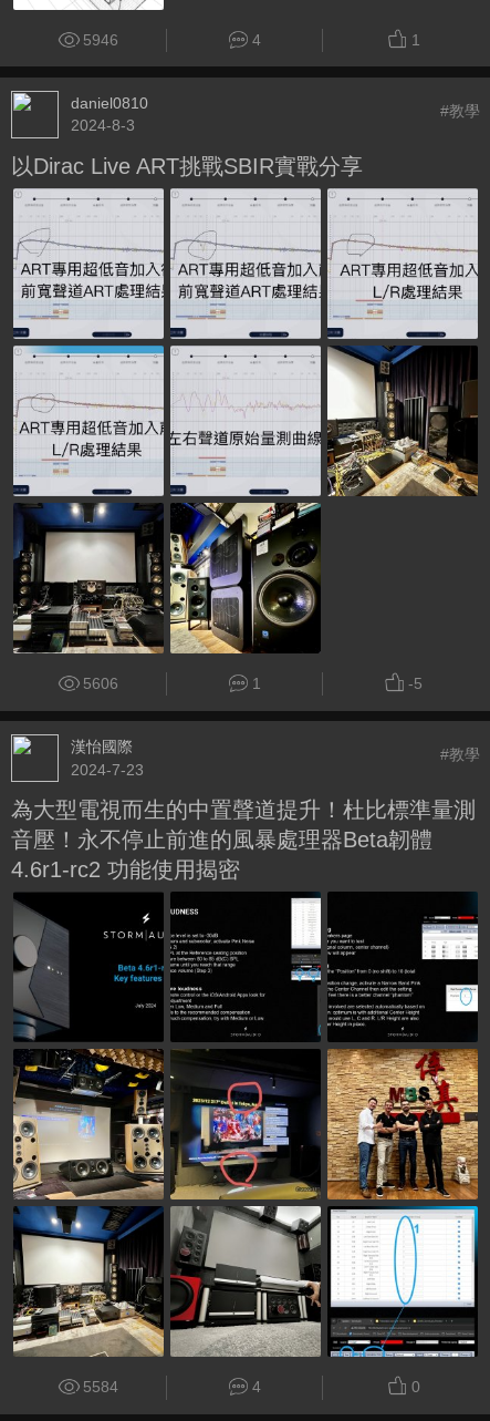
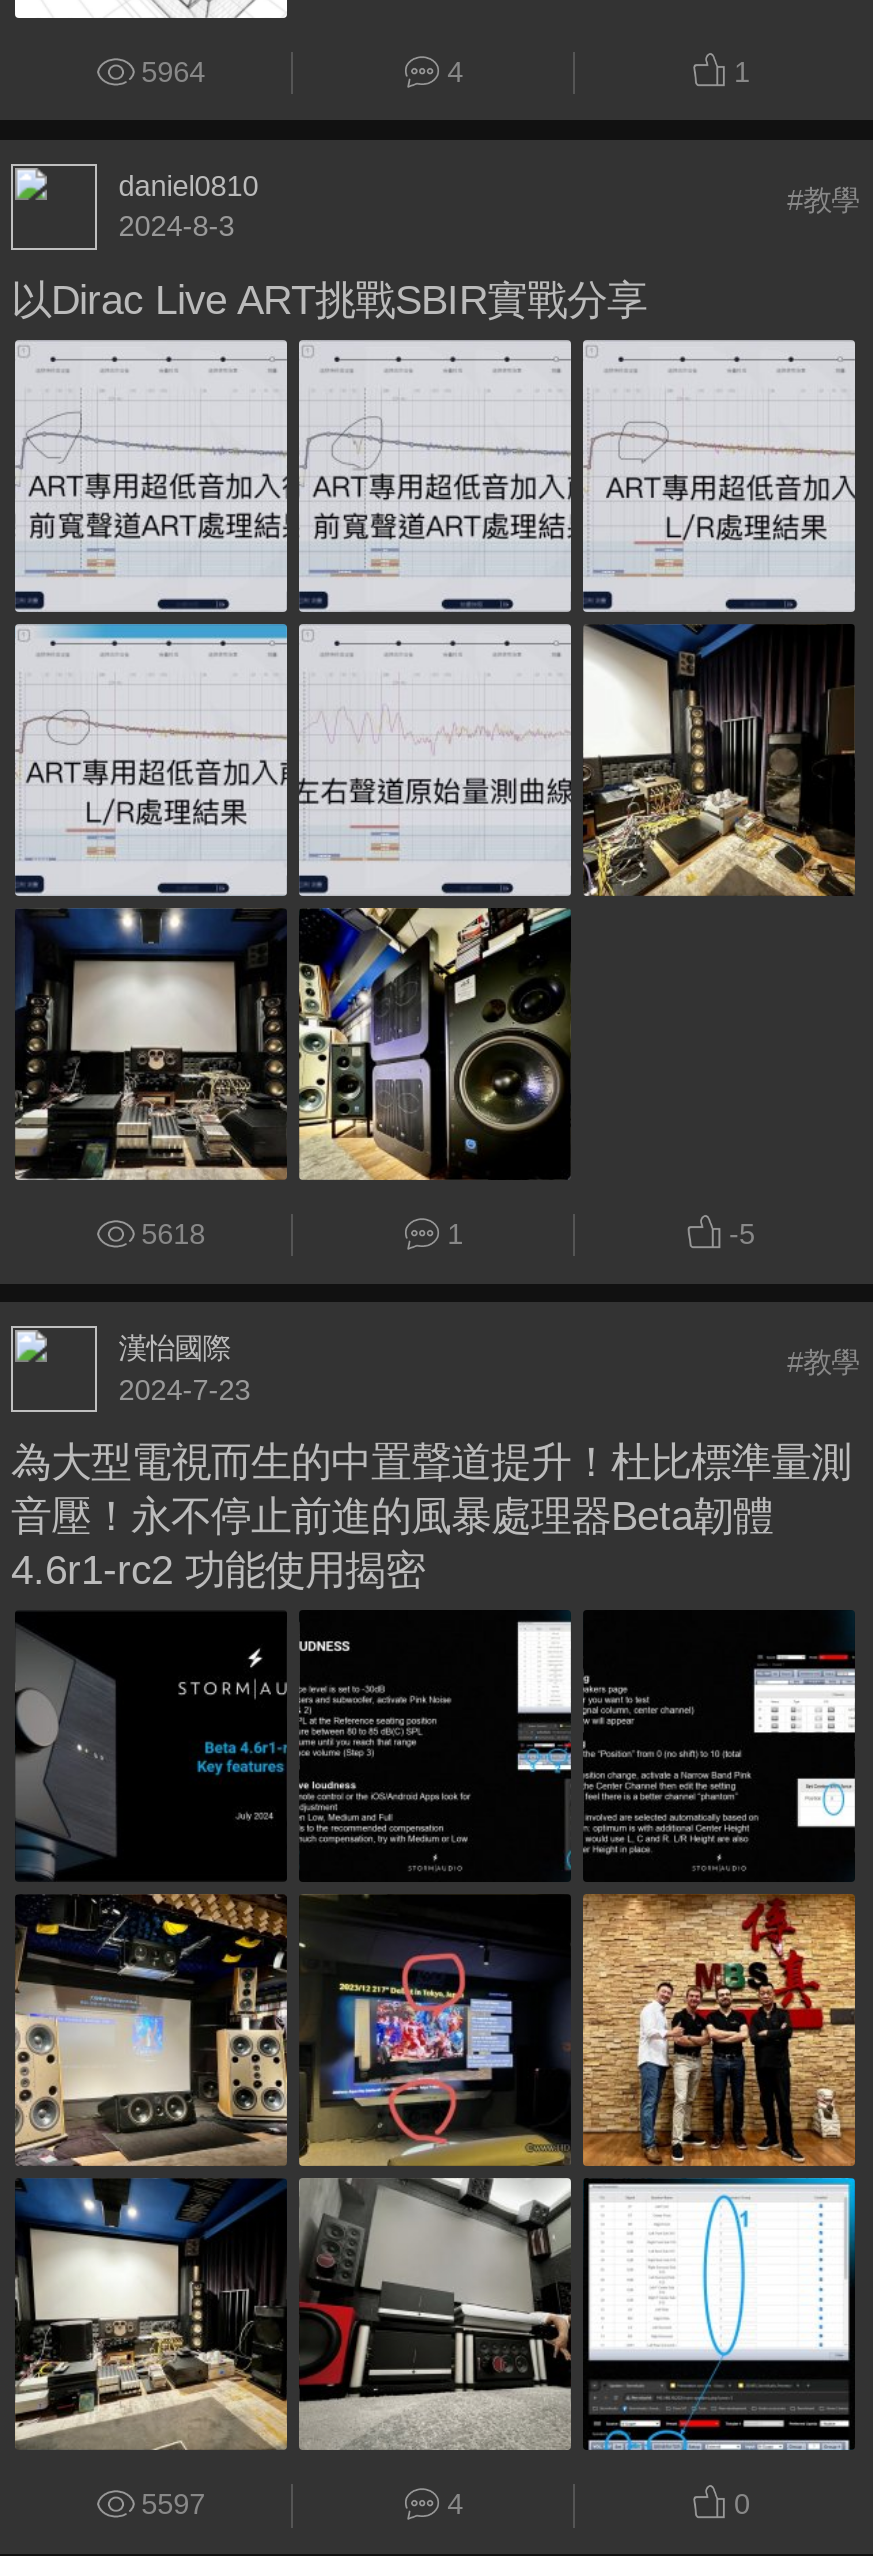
[83,31,119,48] 5946 -> [141,55,205,87] 5964
[83,674,119,692] 5606 -> [141,1218,205,1250] 5618
[83,1378,119,1396] 5584 -> [141,2488,205,2520] 5597

